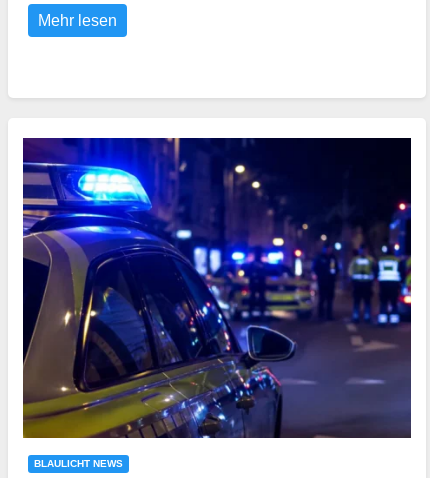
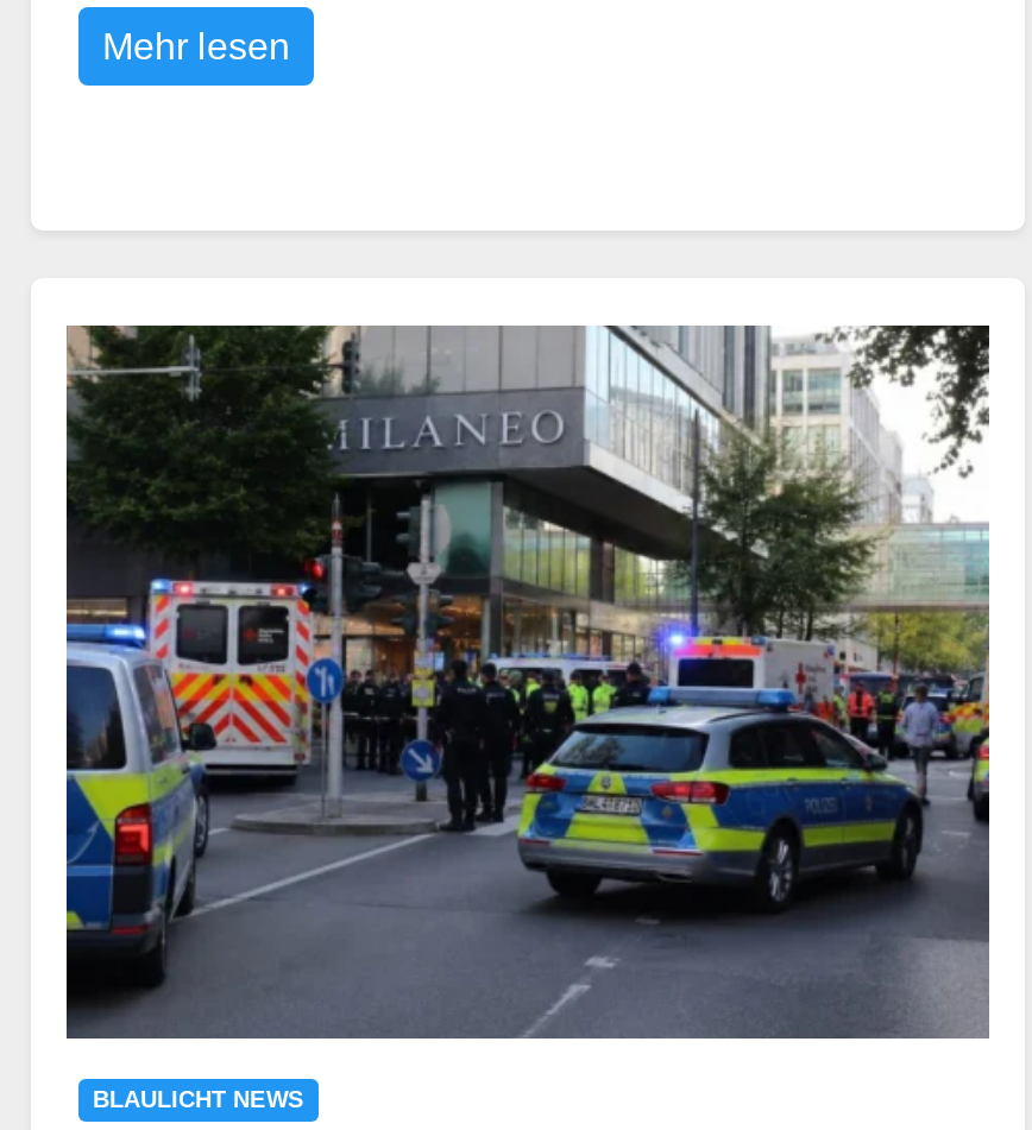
[22,137,412,439] [image] -> [64,323,992,1041] [image]

